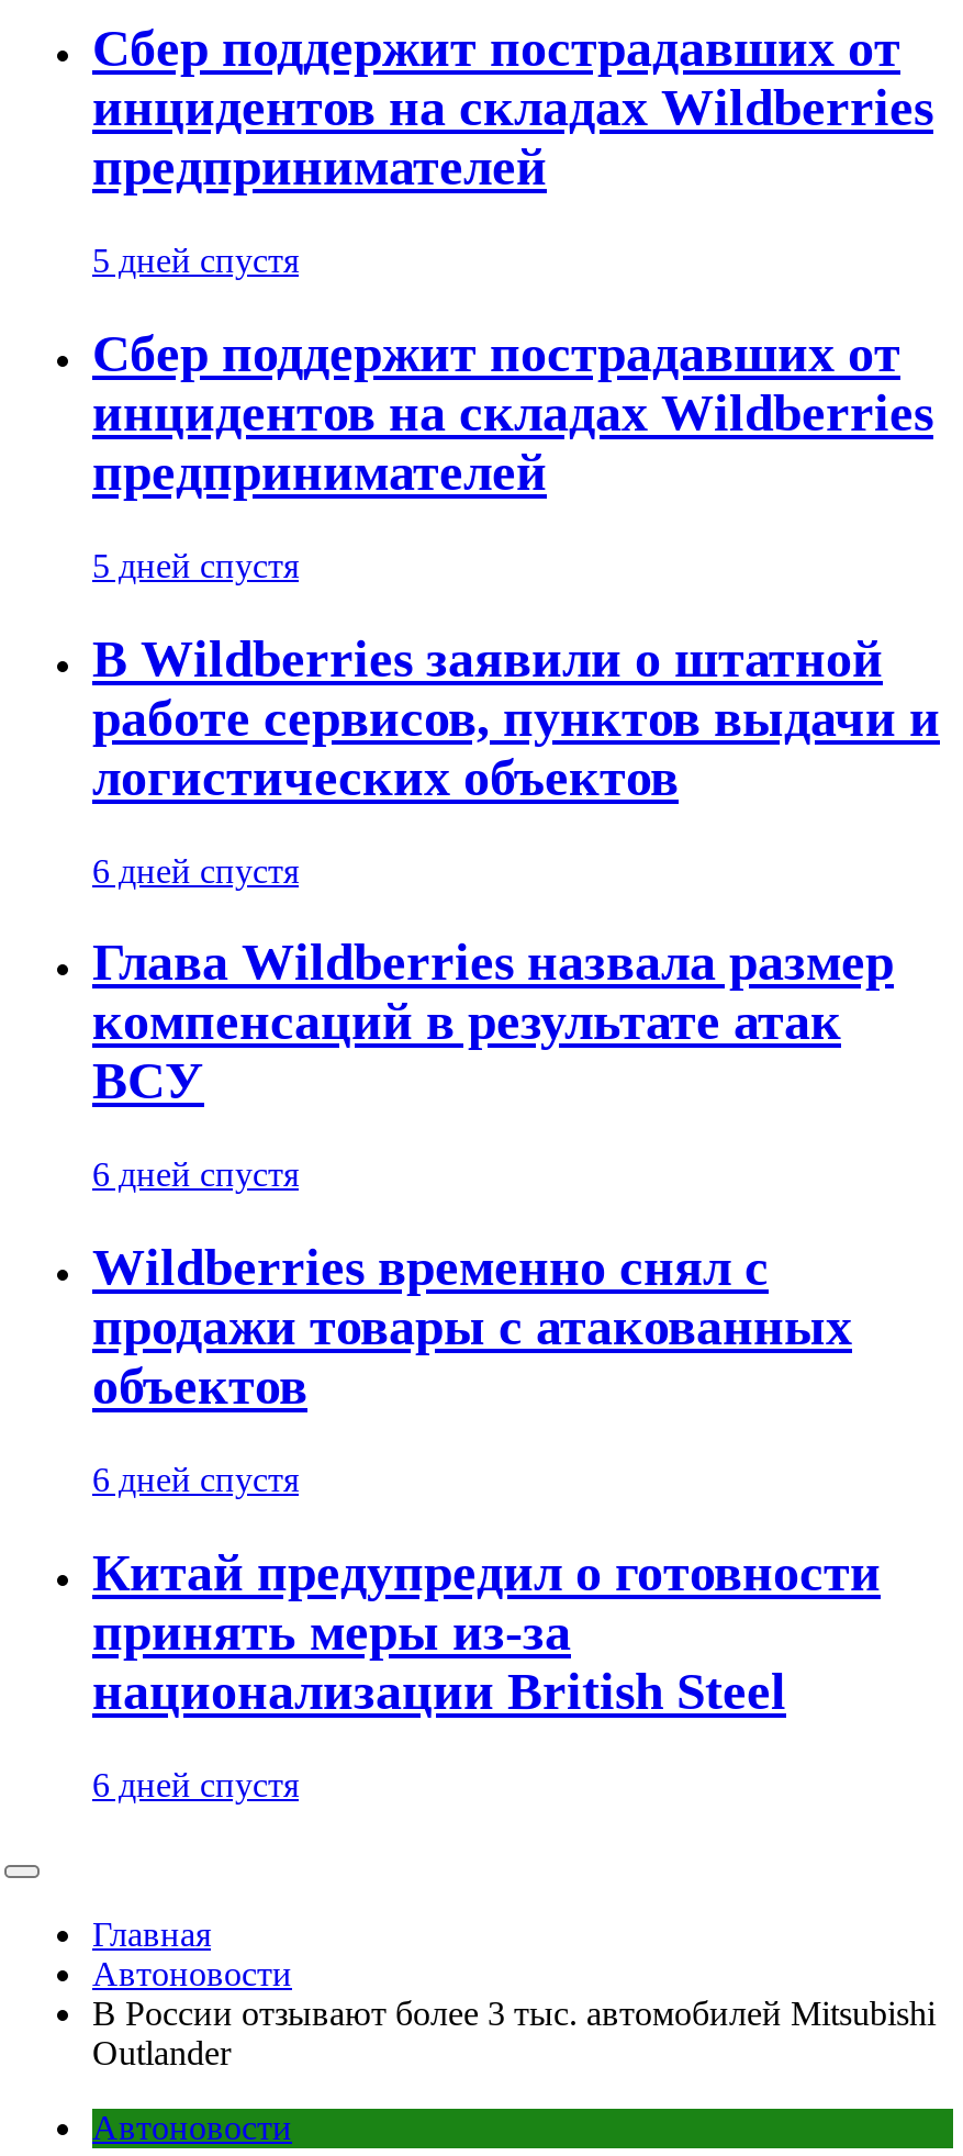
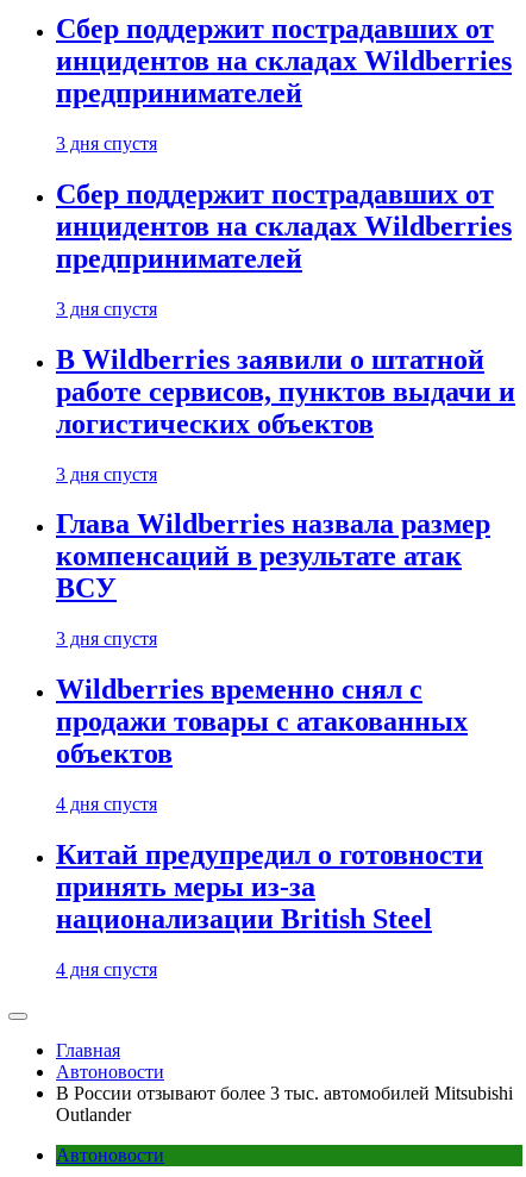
[92,241,299,279] 5 дней спустя -> [56,133,157,153] 3 дня спустя
[92,547,299,584] 5 дней спустя -> [56,298,157,319] 3 дня спустя
[92,851,299,889] 6 дней спустя -> [56,464,157,484] 3 дня спустя
[92,1156,299,1194] 6 дней спустя -> [56,629,157,649] 3 дня спустя
[92,1461,299,1499] 6 дней спустя -> [56,794,157,814] 4 дня спустя
[92,1766,299,1803] 6 дней спустя -> [56,959,157,979] 4 дня спустя

